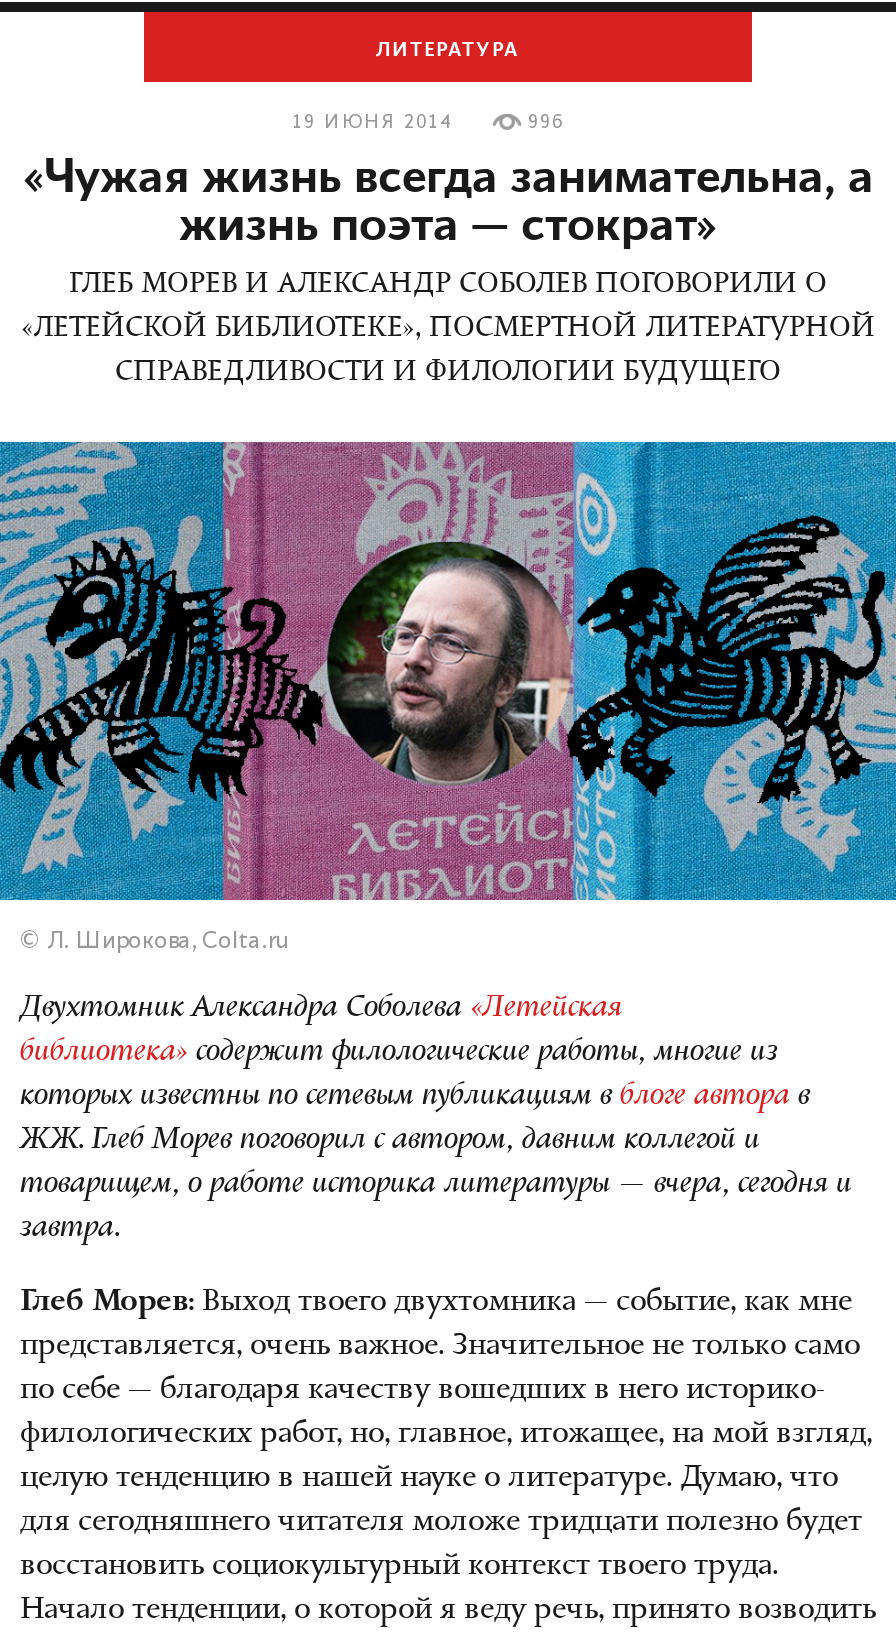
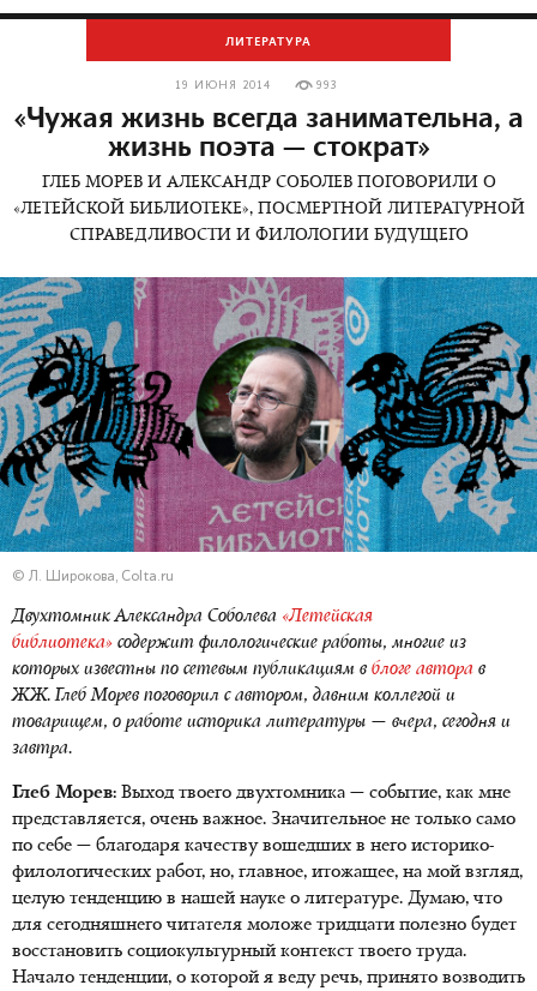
[528,112,564,134] 996 -> [316,79,338,92] 993

